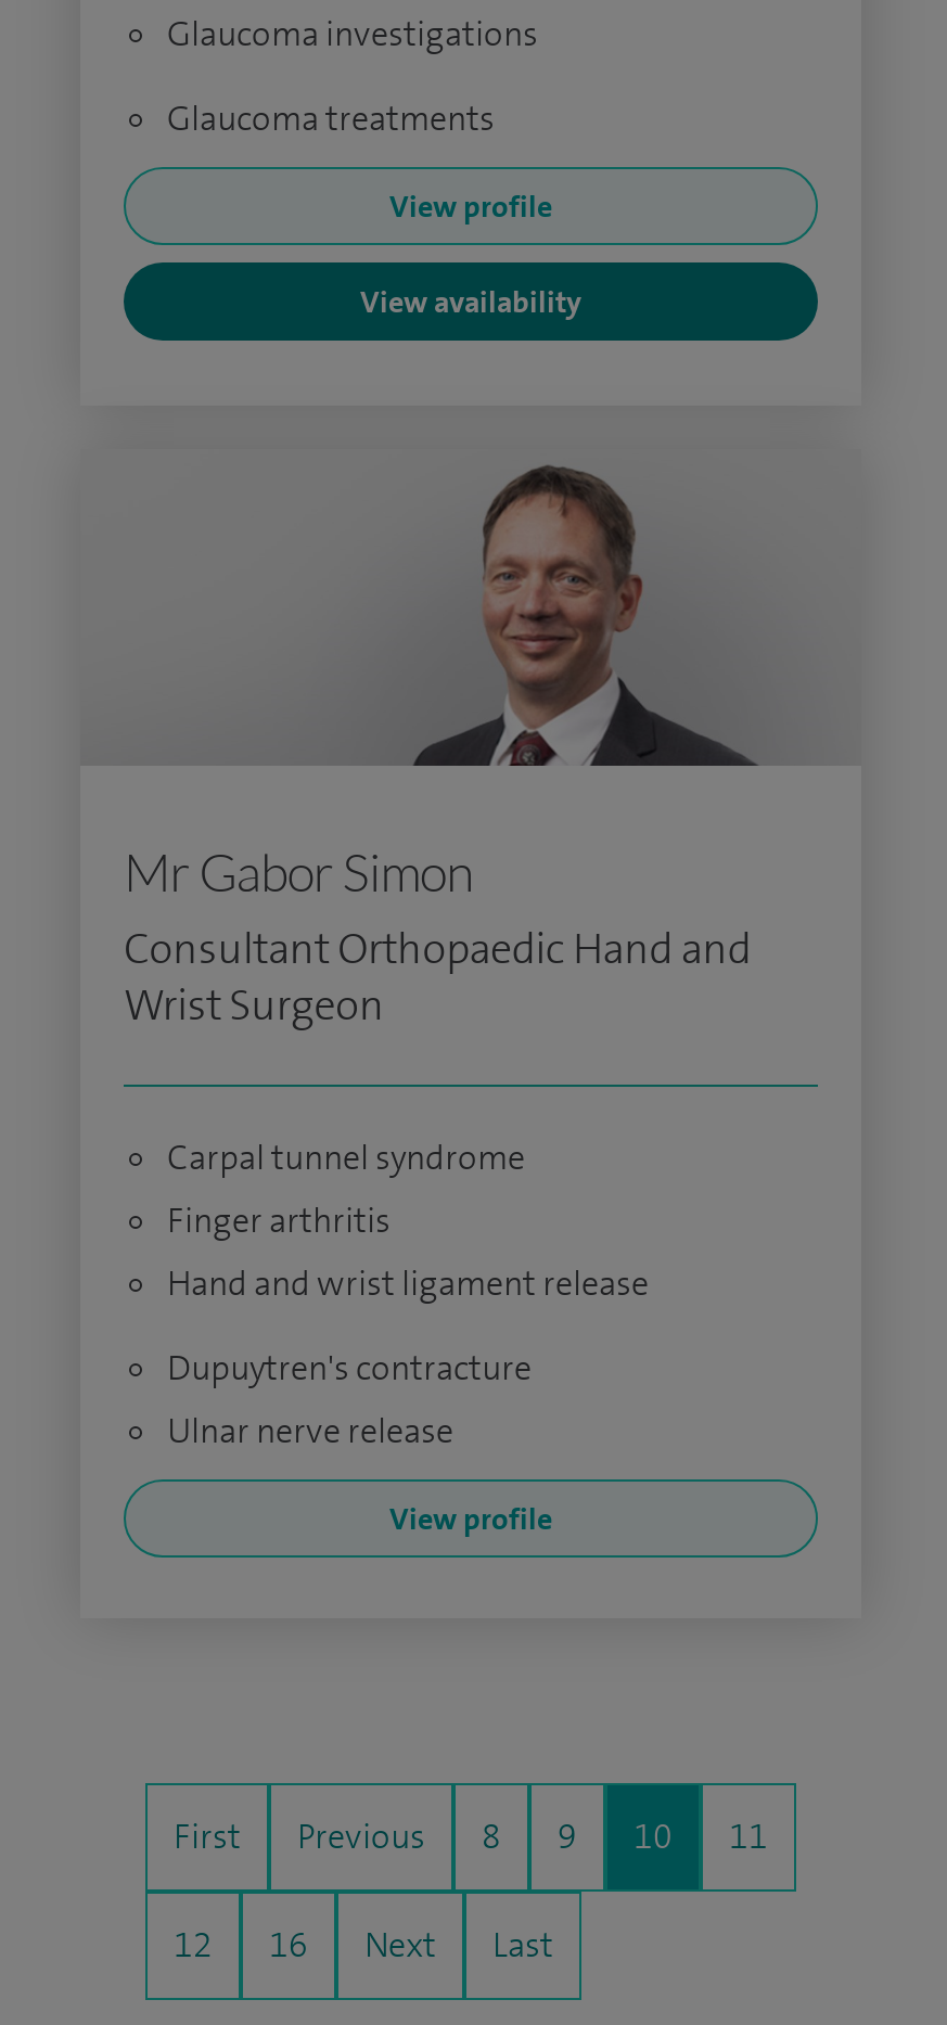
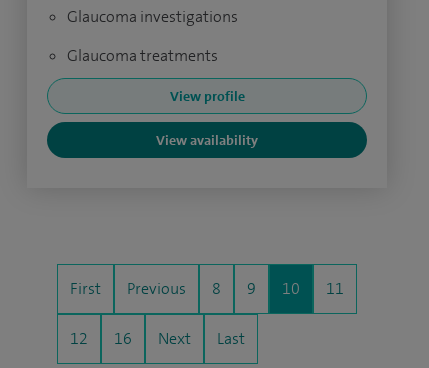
[85,462,855,1538] [image] | Mr Gabor Simon | Consultant Orthopaedic Hand and | Wrist Surgeon | Carpal tunnel syndrome | Finger arthritis | Hand and wrist ligament release | Dupuytren's contracture | Ulnar nerve release | View profile -> none

